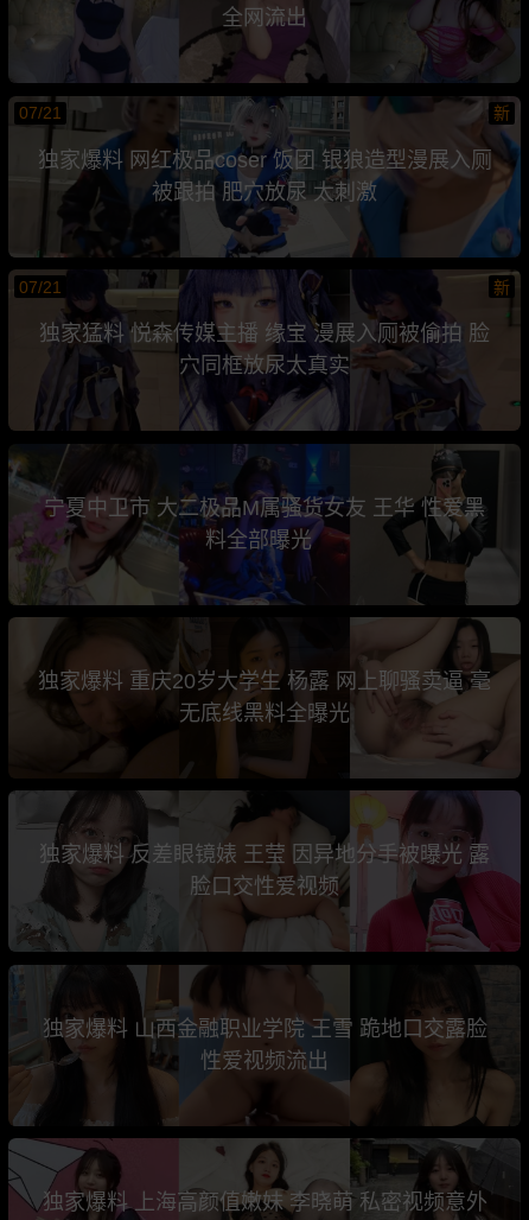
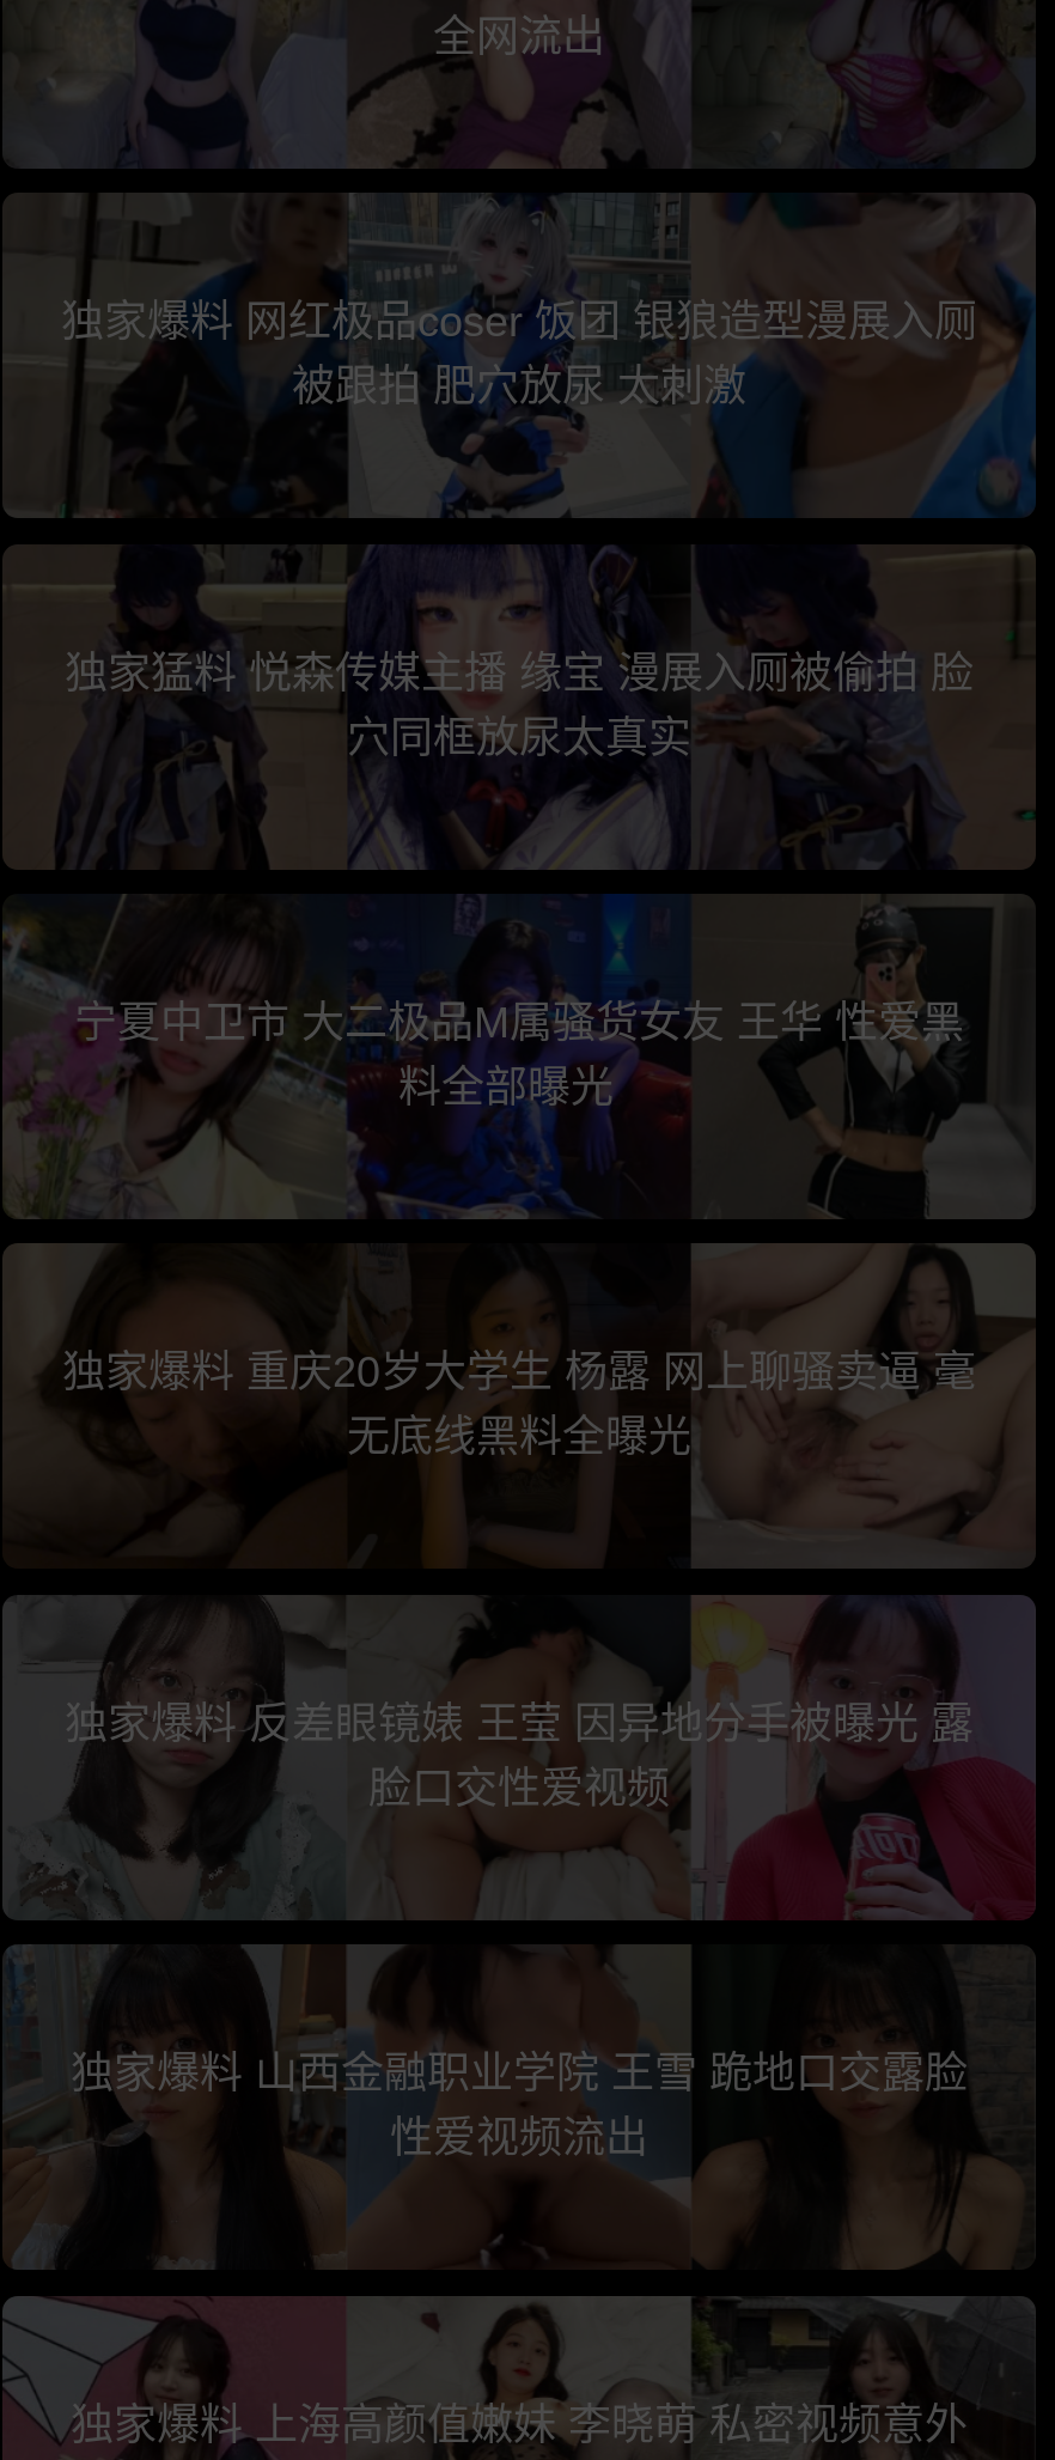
[19,103,510,122] 07/21 | 新 -> none
[19,277,510,296] 07/21 | 新 -> none

